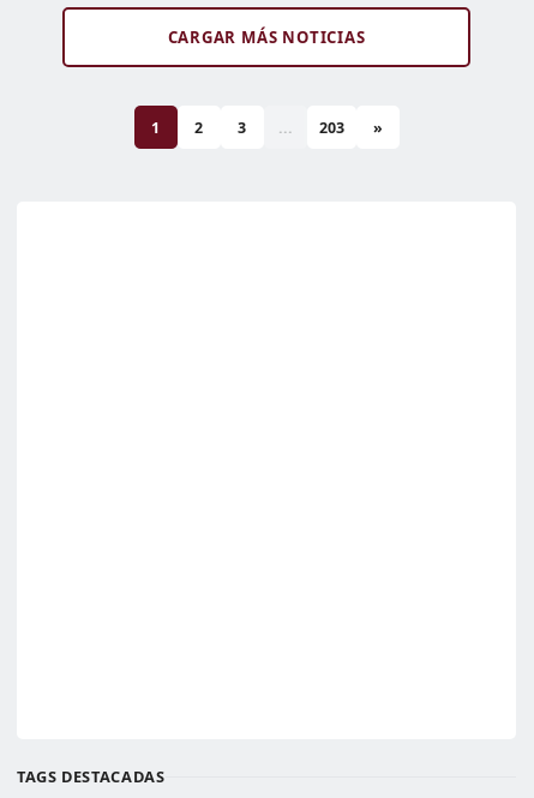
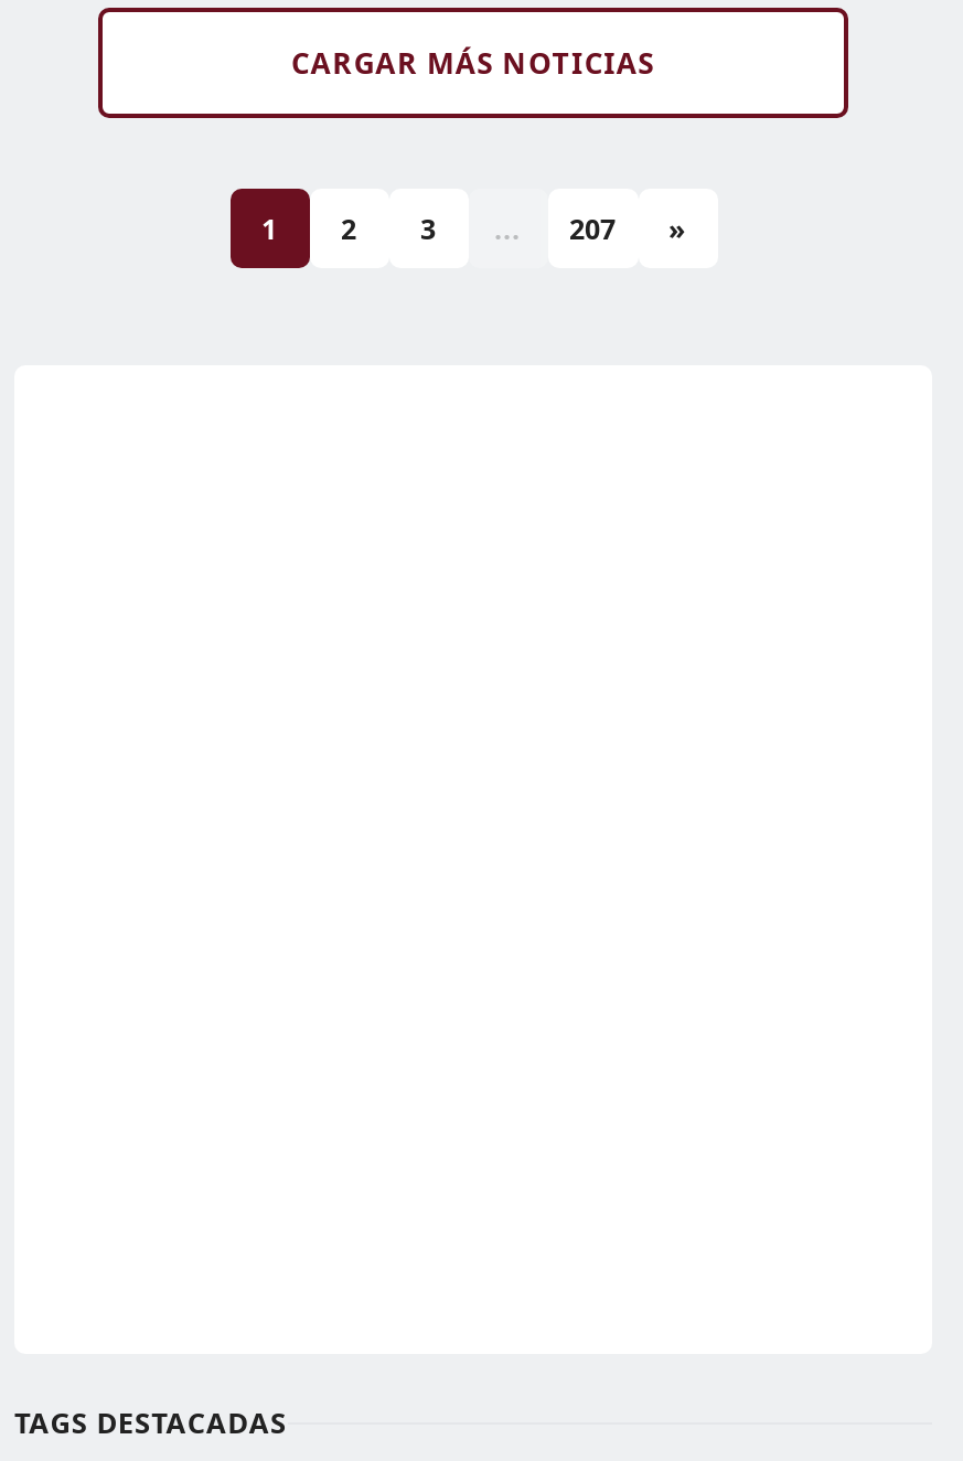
[319,117,344,137] 203 -> [569,210,616,247] 207

